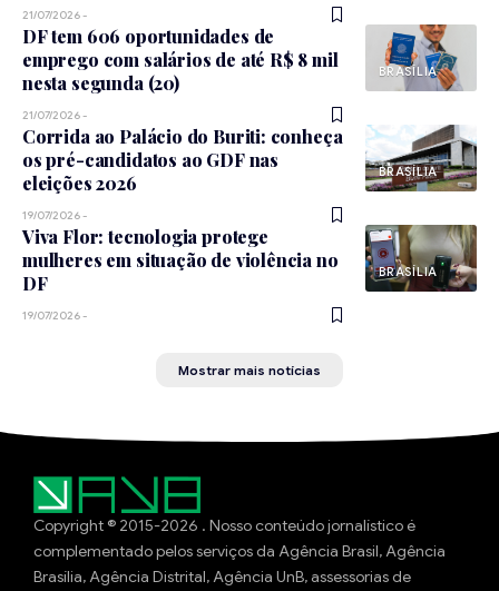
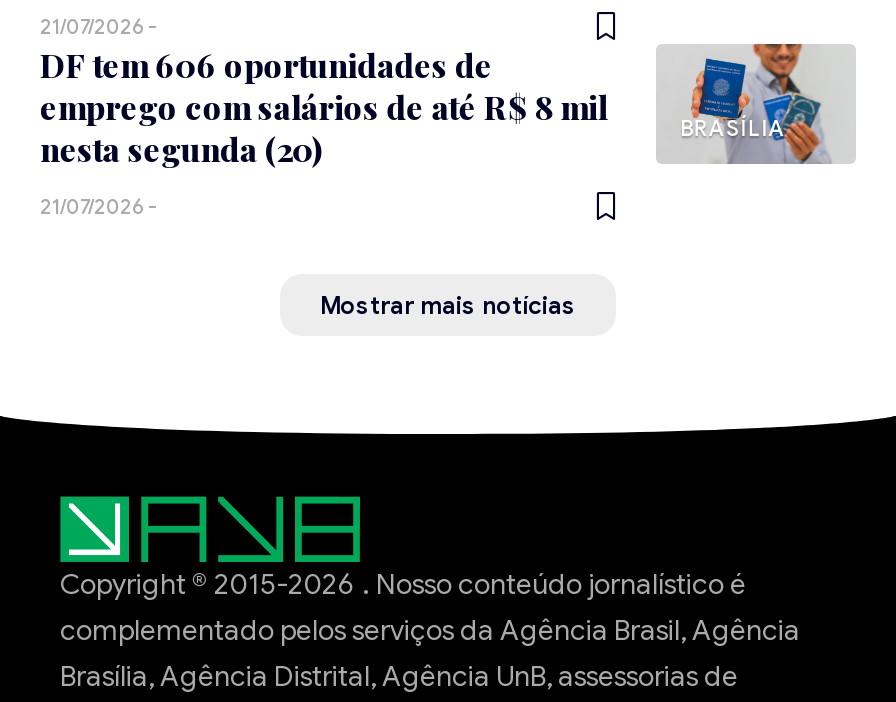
[22,125,342,223] Corrida ao Palácio do Buriti: conheça | os pré-candidatos ao GDF nas | eleições 2026 | 19/07/2026 - -> none
[364,124,478,193] [image] | BRASÍLIA -> none
[22,225,338,323] Viva Flor: tecnologia protege | mulheres em situação de violência no | DF | 19/07/2026 - -> none
[364,224,478,293] [image] | BRASÍLIA -> none

